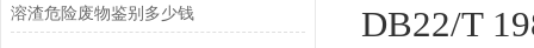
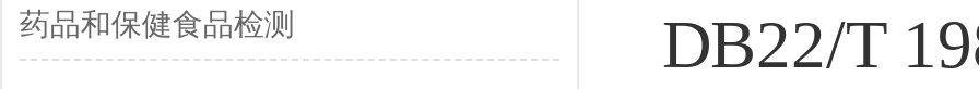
[11,5,194,22] 溶渣危险废物鉴别多少钱 -> [19,9,295,41] 药品和保健食品检测

